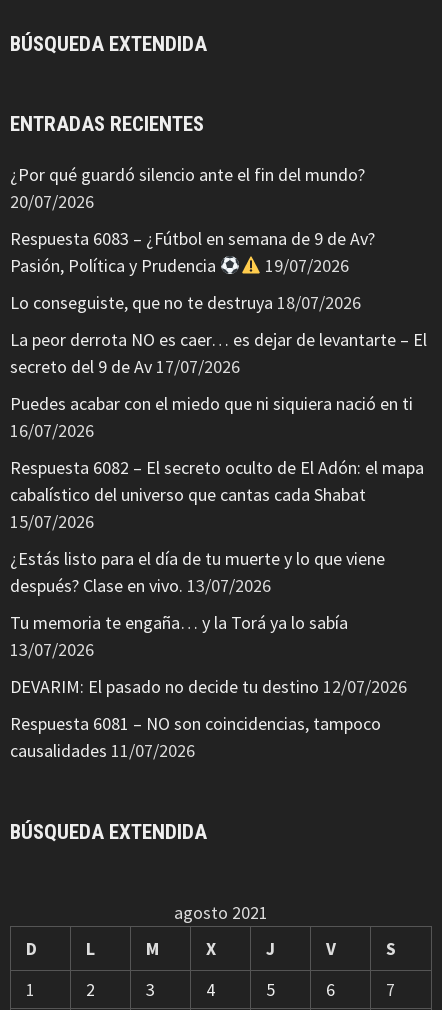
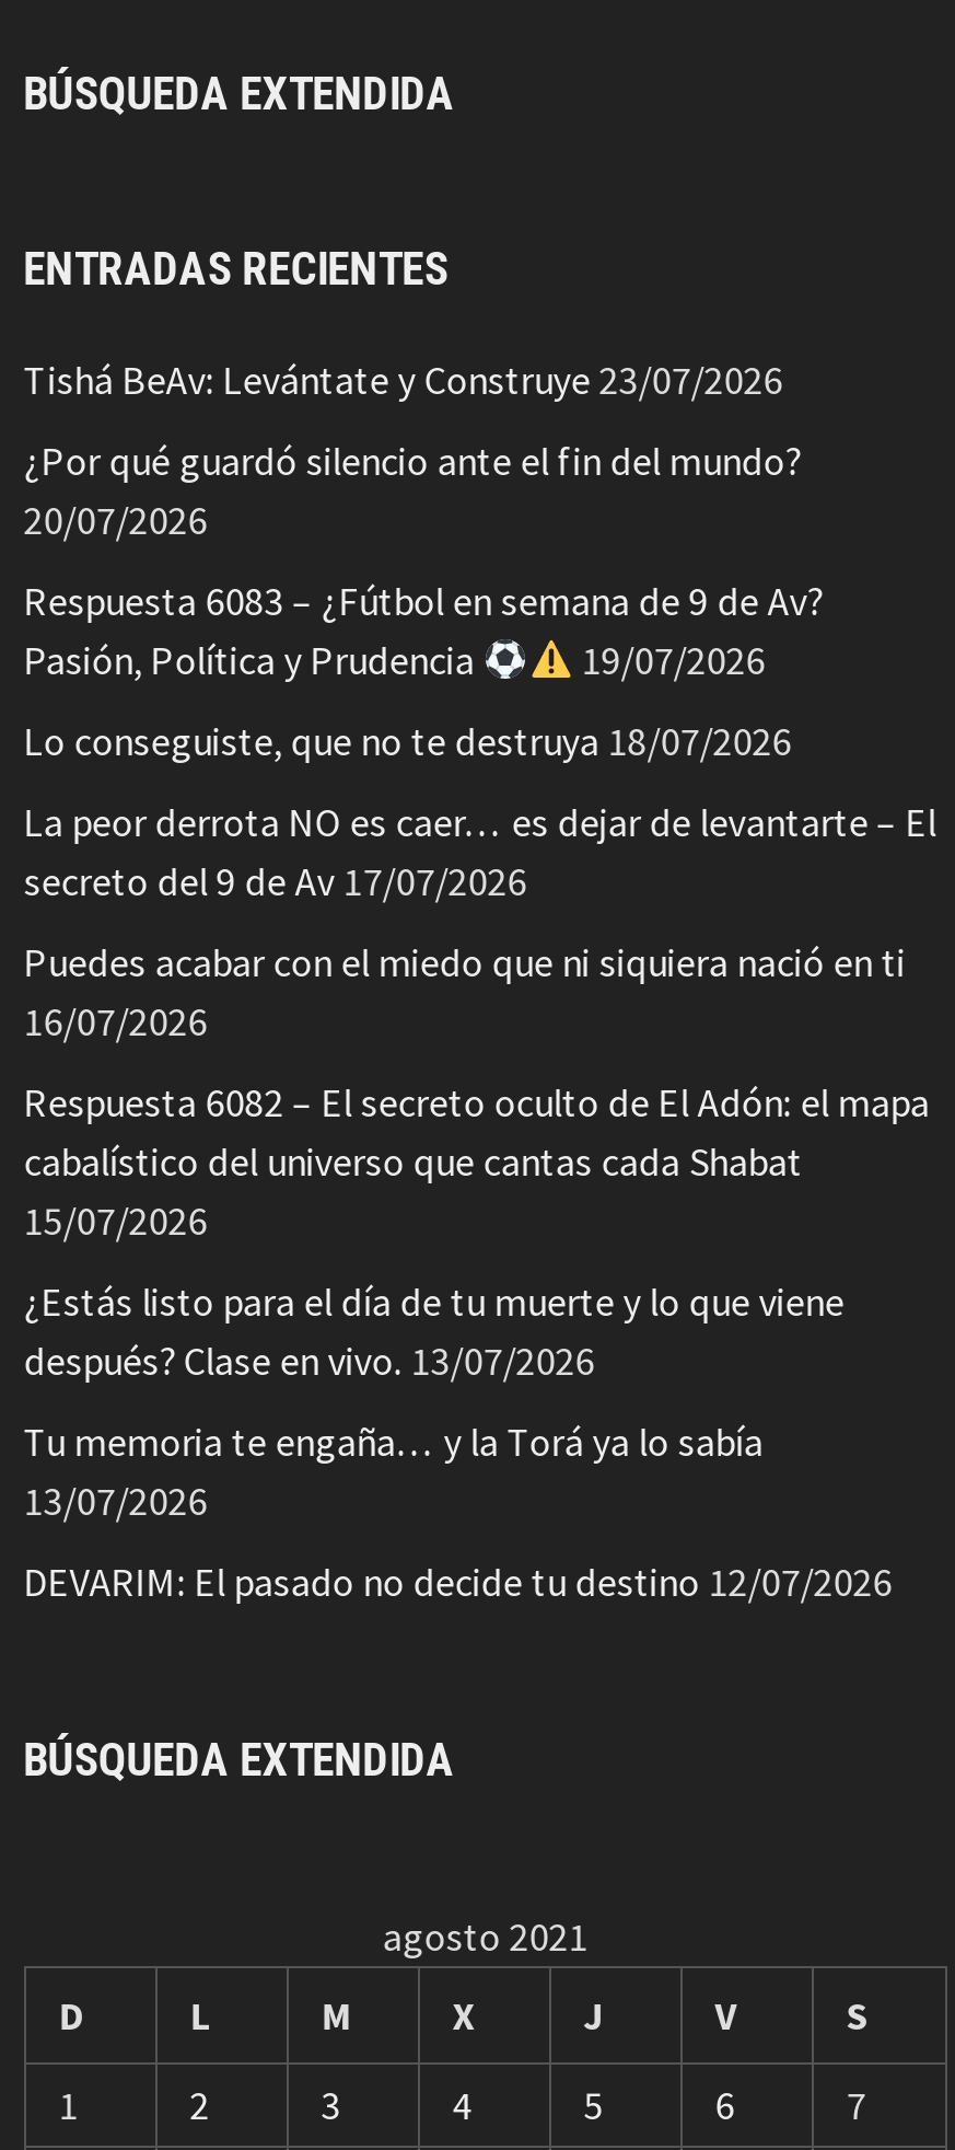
none -> [24,355,783,405] Tishá BeAv: Levántate y Construye 23/07/2026
moved [10,163,427,698] -> [24,436,936,1607]: ¿Por qué guardó silencio ante el fin del mundo? | 20/07/2026 | Respuesta 6083 – ¿Fútbol en semana de 9 de Av? | ... | 13/07/2026 | DEVARIM: El pasado no decide tu destino 12/07/2026
[10,712,381,762] Respuesta 6081 – NO son coincidencias, tampoco | causalidades 11/07/2026 -> none

